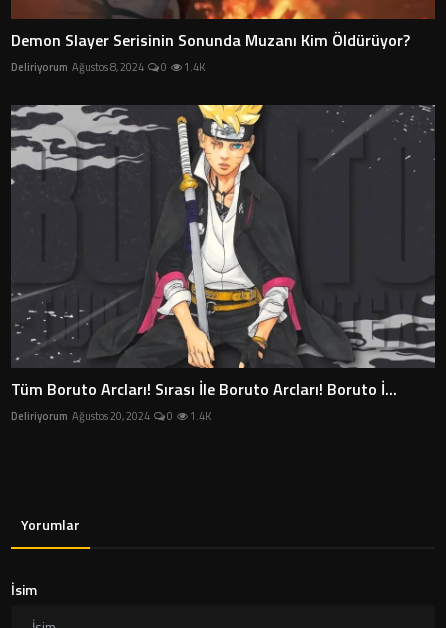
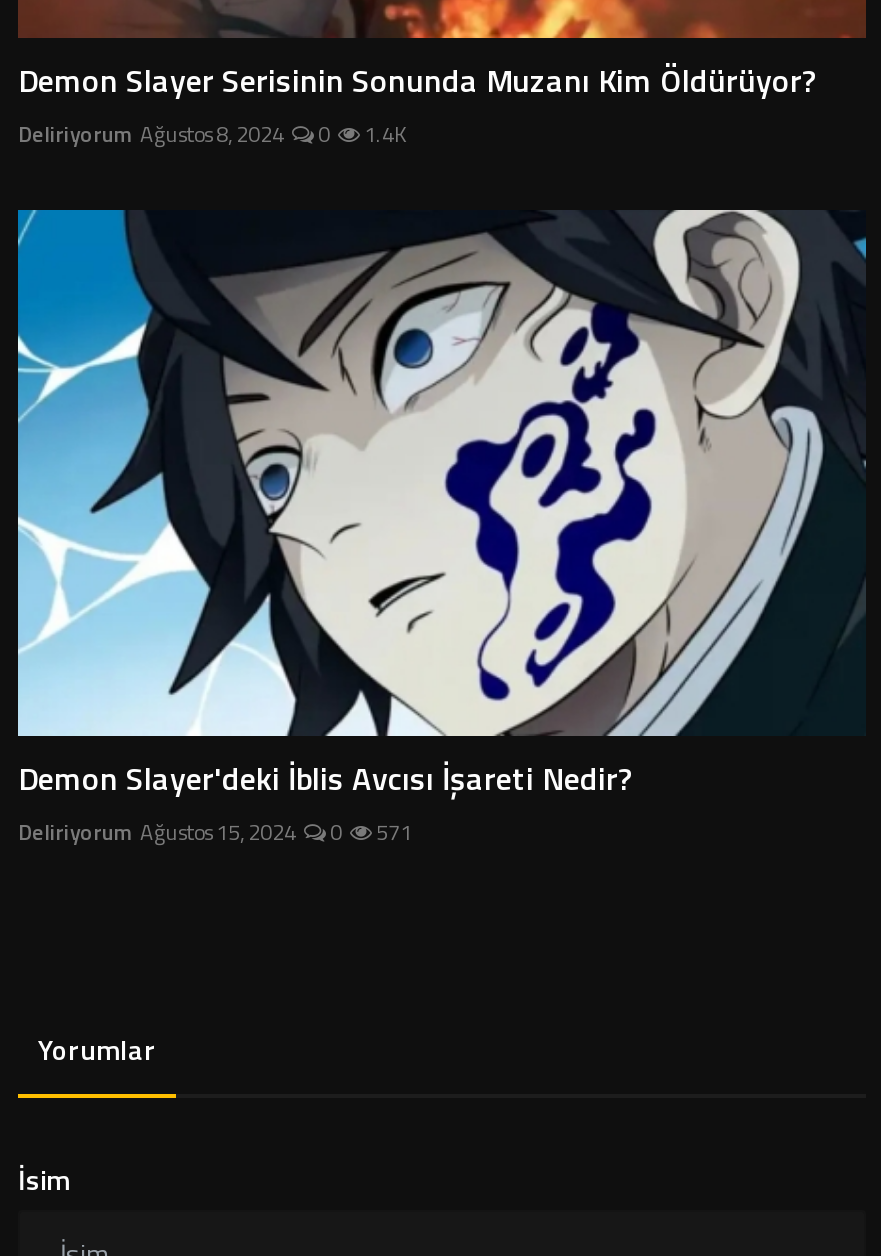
[10,104,436,424] [image] | Tüm Boruto Arcları! Sırası İle Boruto Arcları! Boruto İ... | Deliriyorum Ağustos 20, 2024 -> [16,208,866,847] [image] | Demon Slayer'deki İblis Avcısı İşareti Nedir? | Deliriyorum Ağustos 15, 2024
[188,408,211,424] 1.4K -> [372,815,412,847] 571

